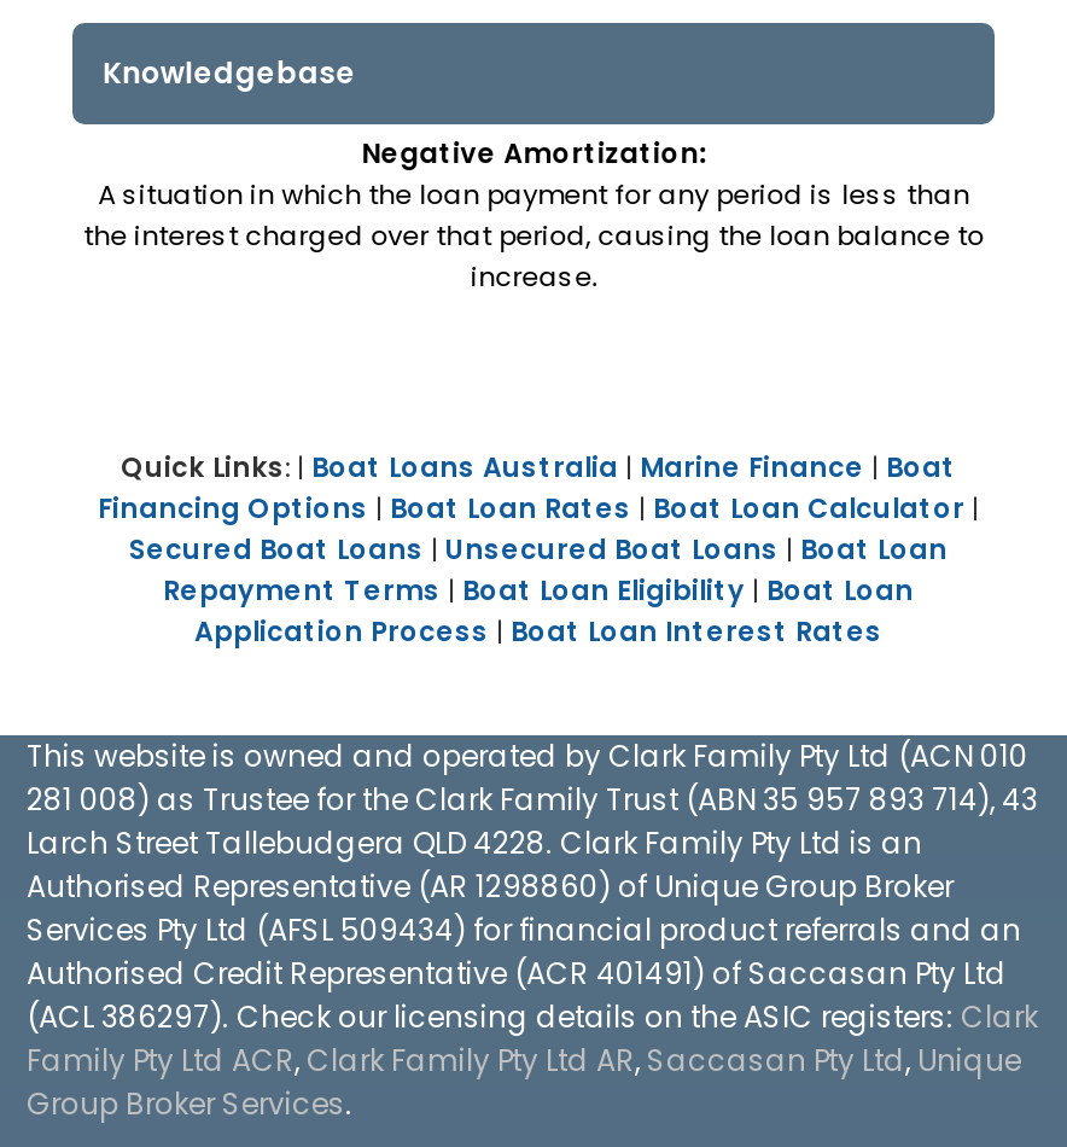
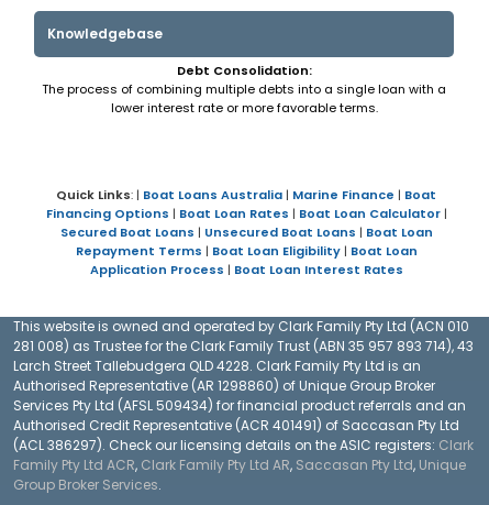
[84,134,984,296] Negative Amortization: | A situation in which the loan payment for any period is less than | the interest charged over that period, causing the loan balance to | increase. -> [42,62,446,117] Debt Consolidation: | The process of combining multiple debts into a single loan with a | lower interest rate or more favorable terms.

